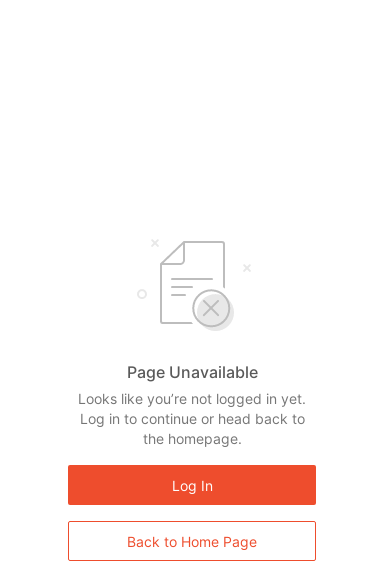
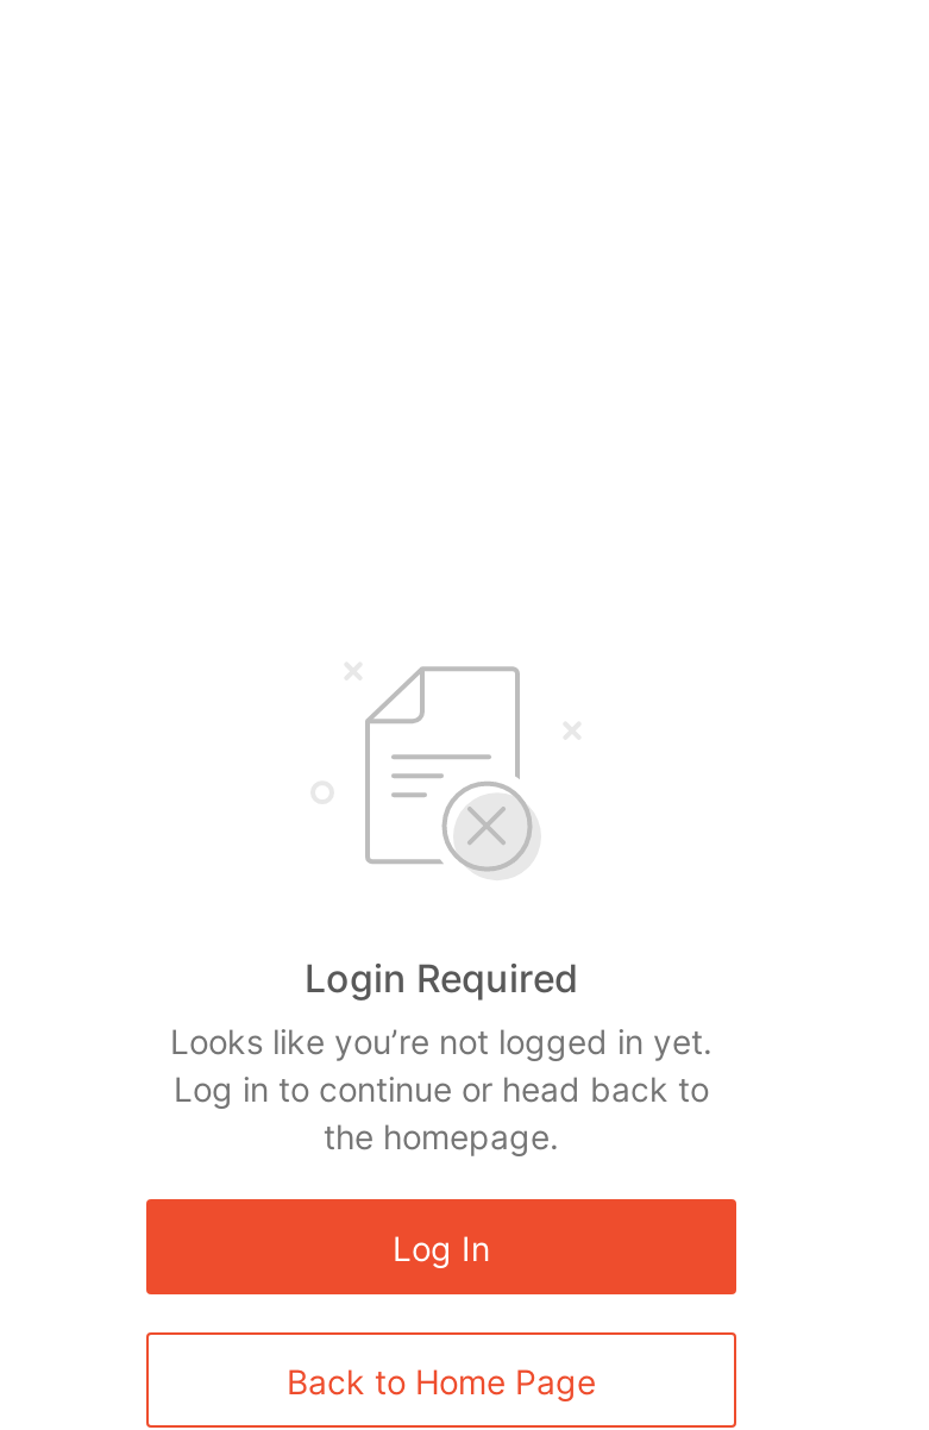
[126,362,257,382] Page Unavailable -> [305,954,578,1002] Login Required

